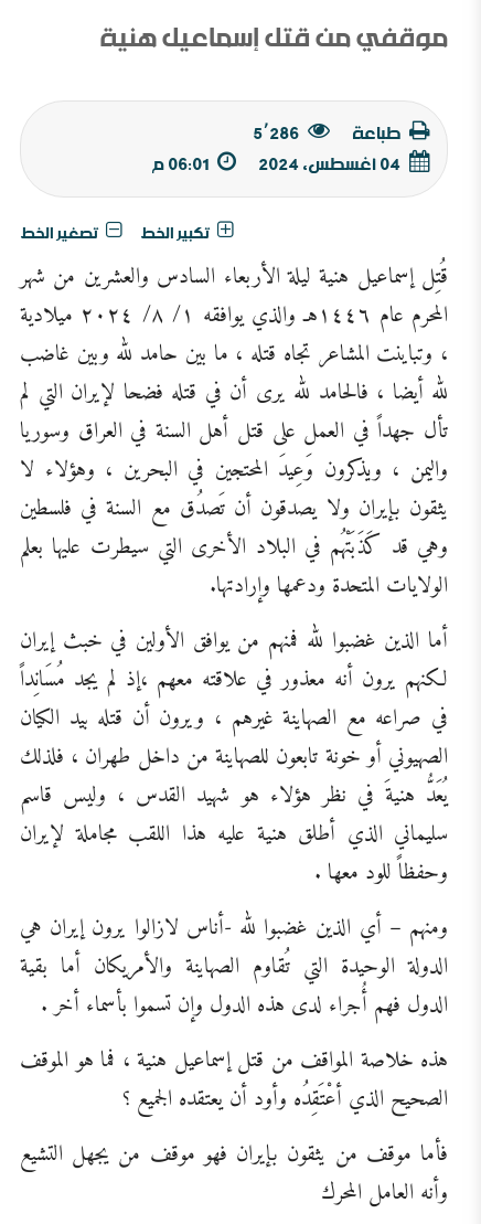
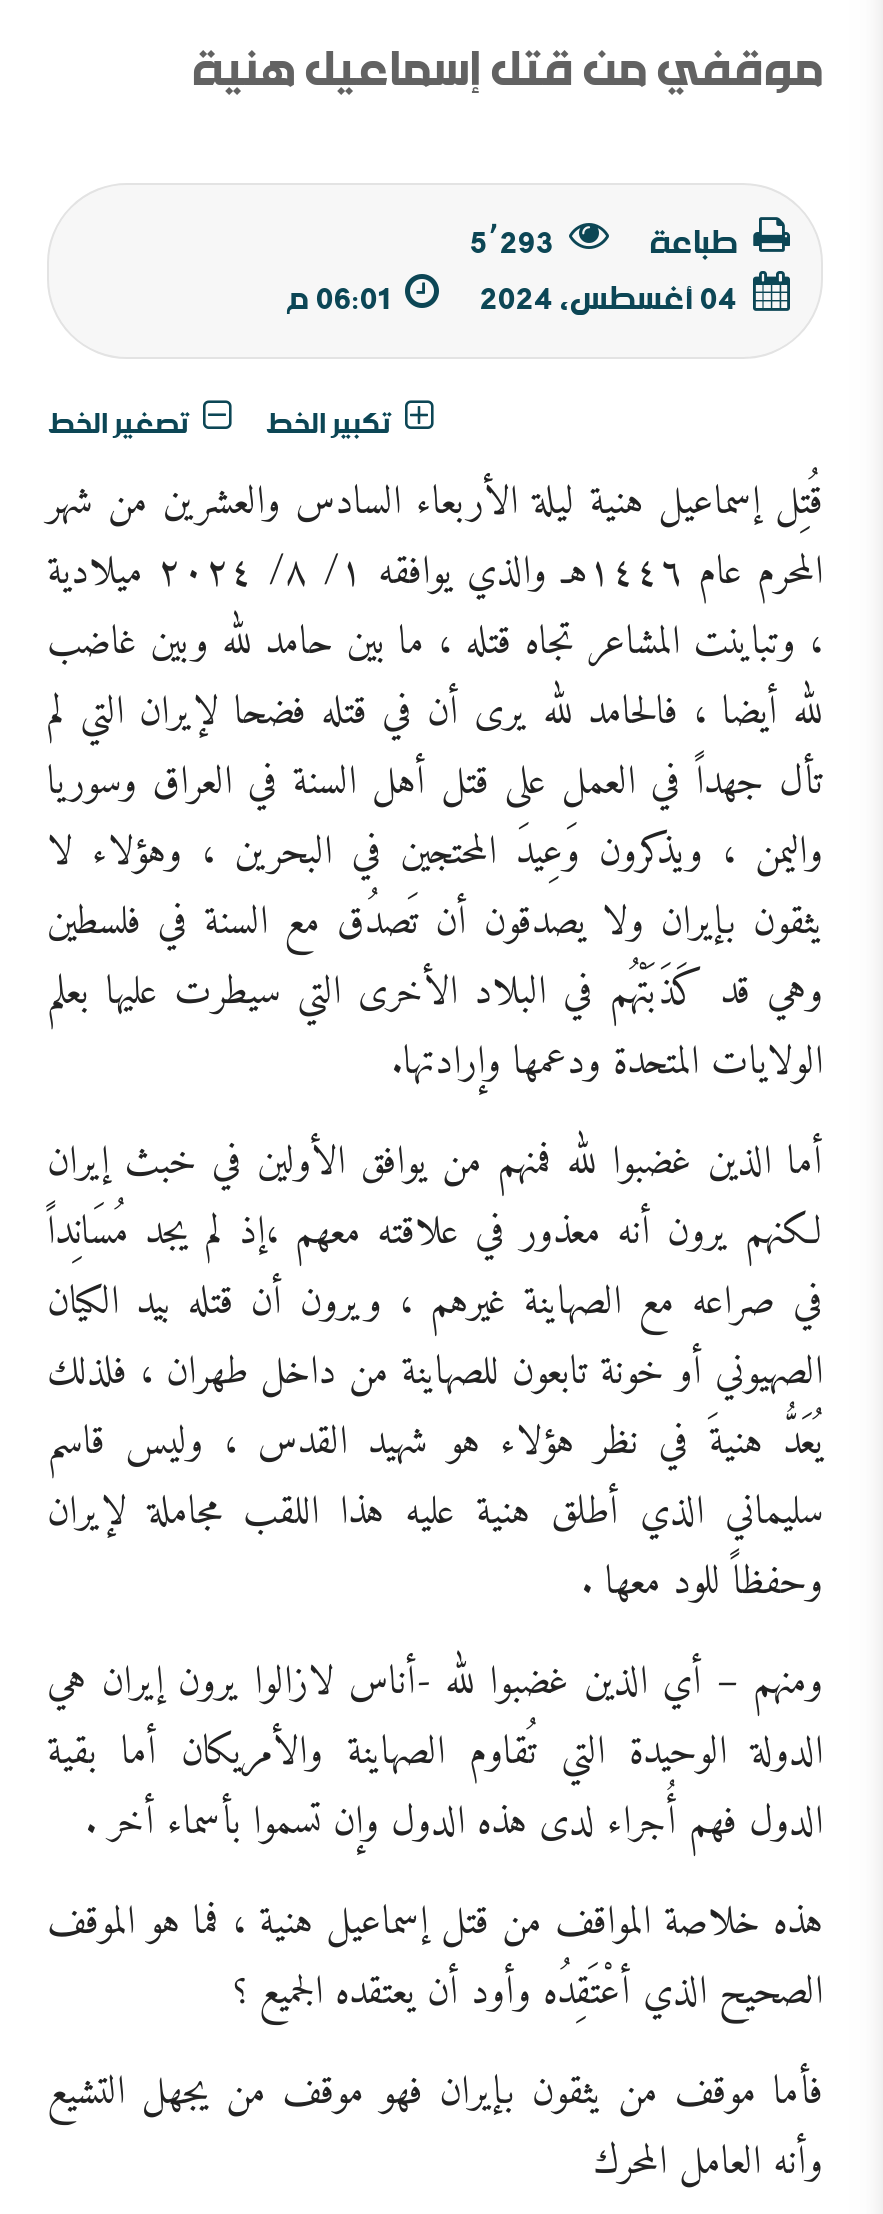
[253,121,299,146] 5٬286 -> [469,218,553,264] 5٬293

